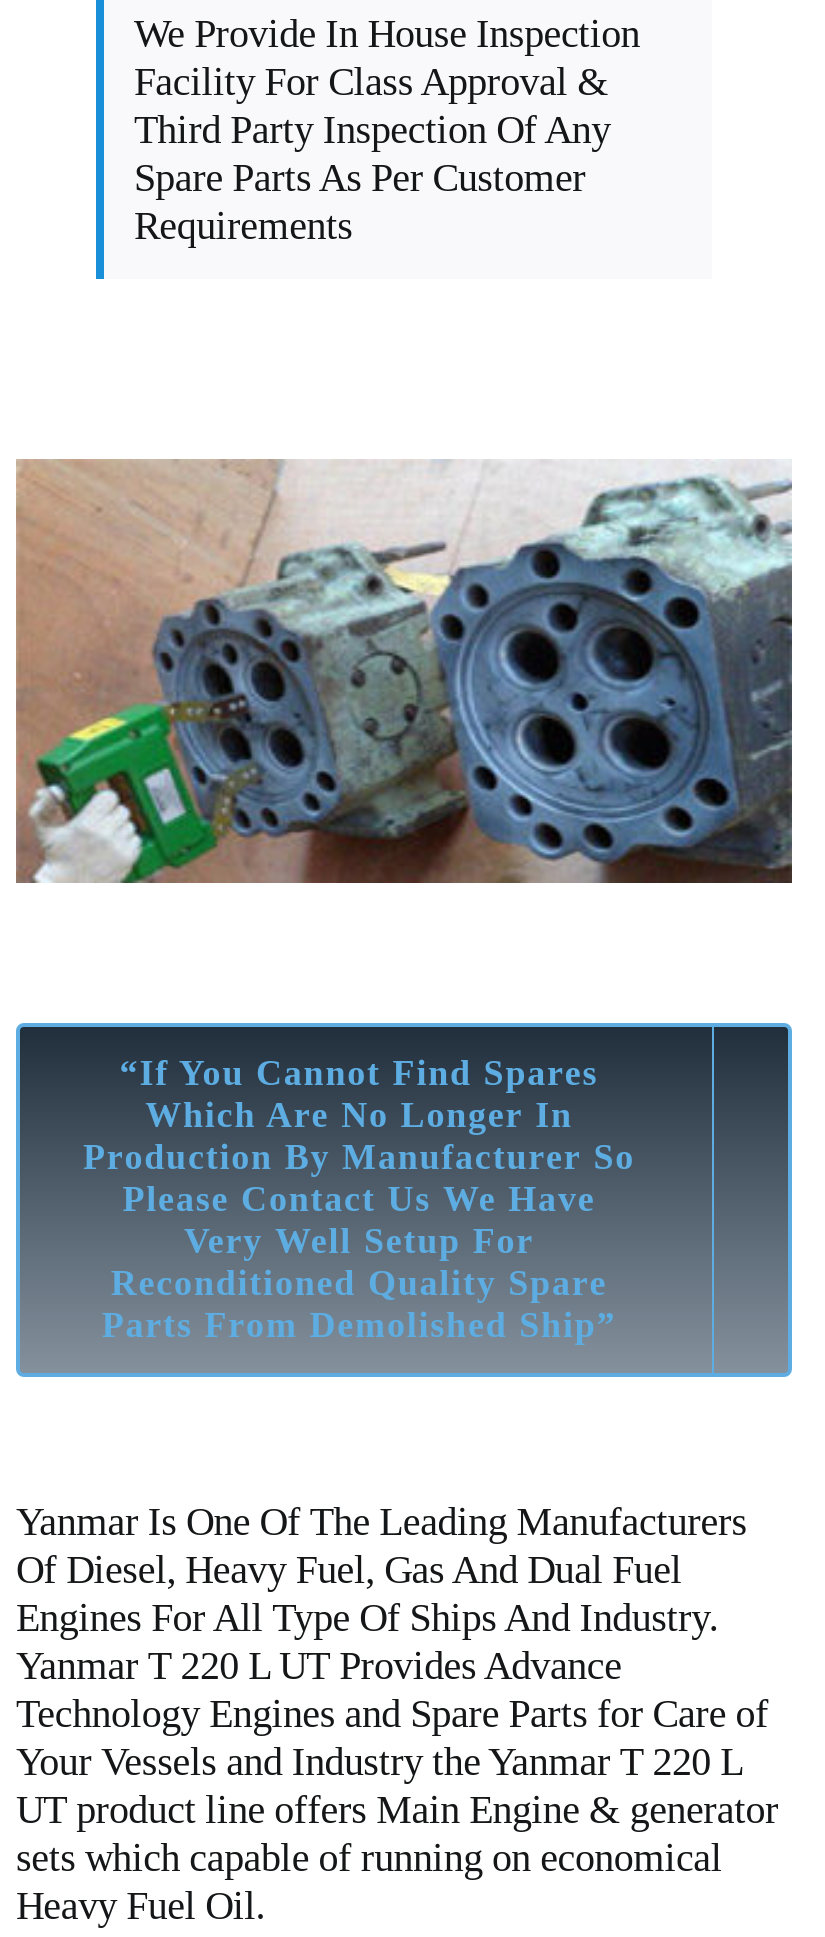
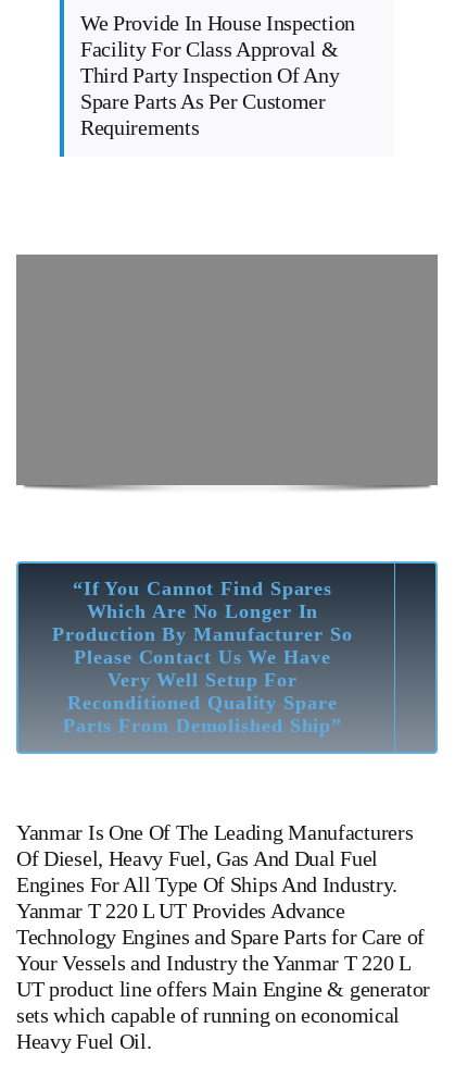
[16,459,792,891] [image] -> none

